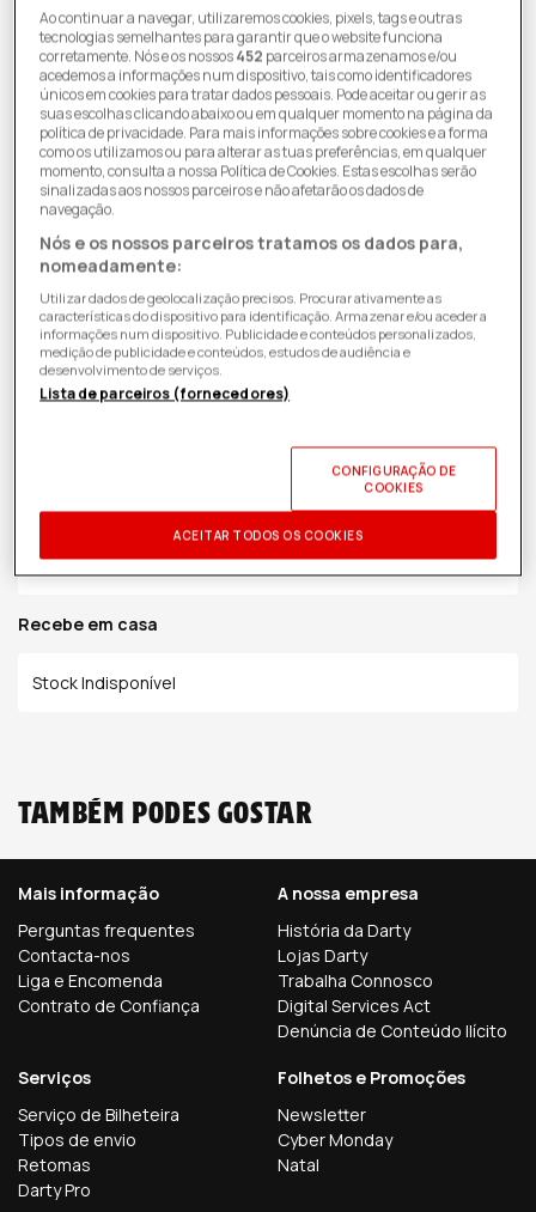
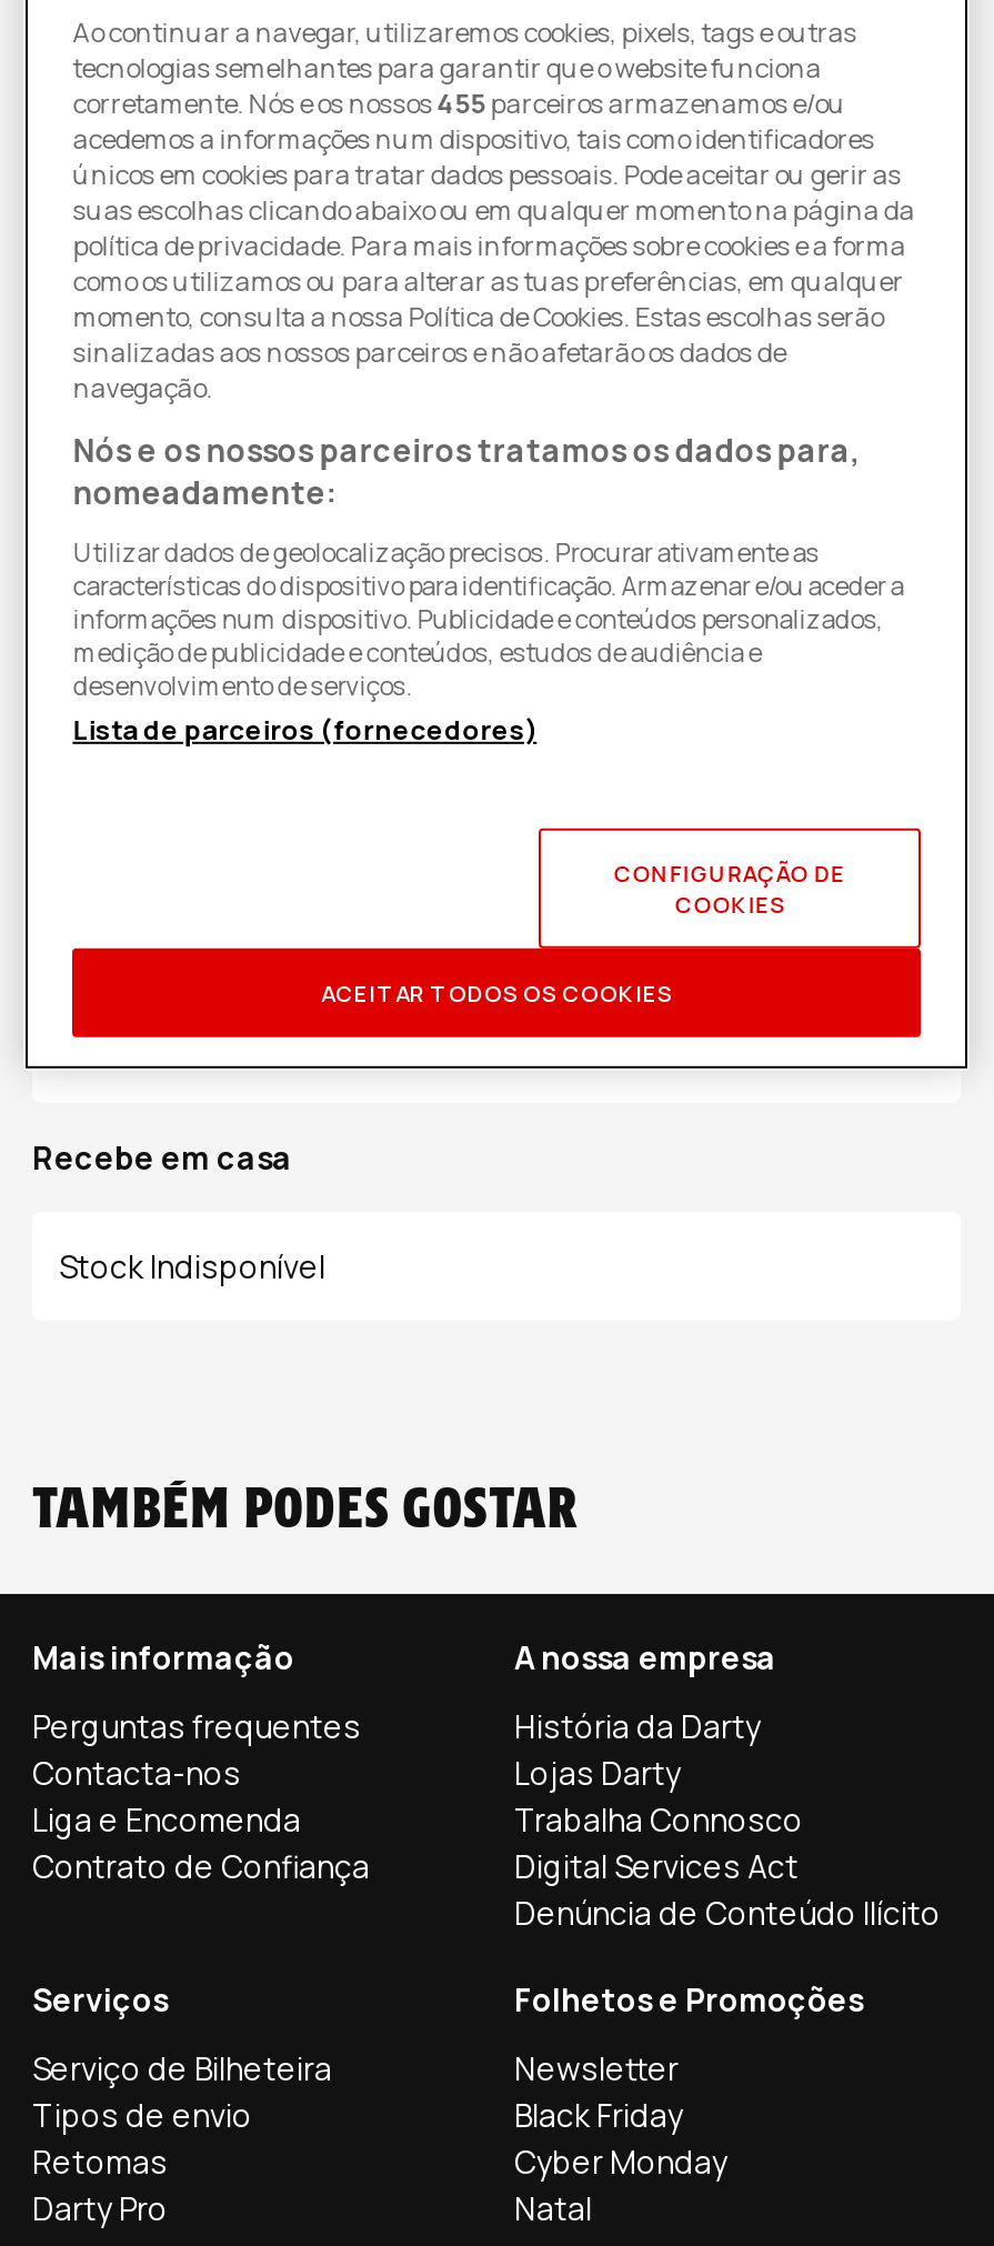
[40,46,457,66] corretamente. Nós e os nossos452 parceiros armazenamos e/ou -> [73,84,846,122] corretamente. Nós e os nossos455 parceiros armazenamos e/ou
moved [278,1128,392,1176] -> [514,2140,727,2229]: Cyber Monday | Natal
none -> [514,2094,683,2136] Black Friday

